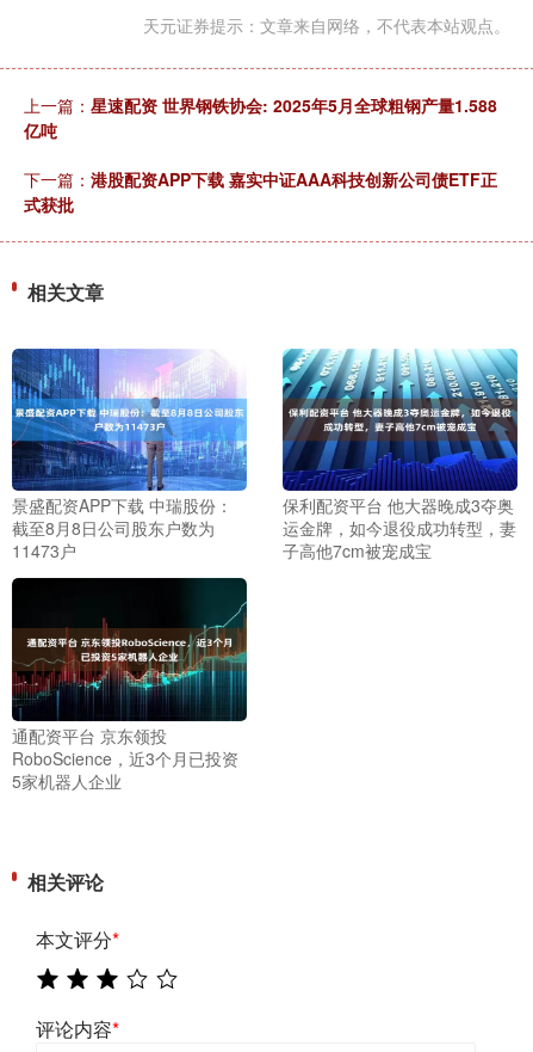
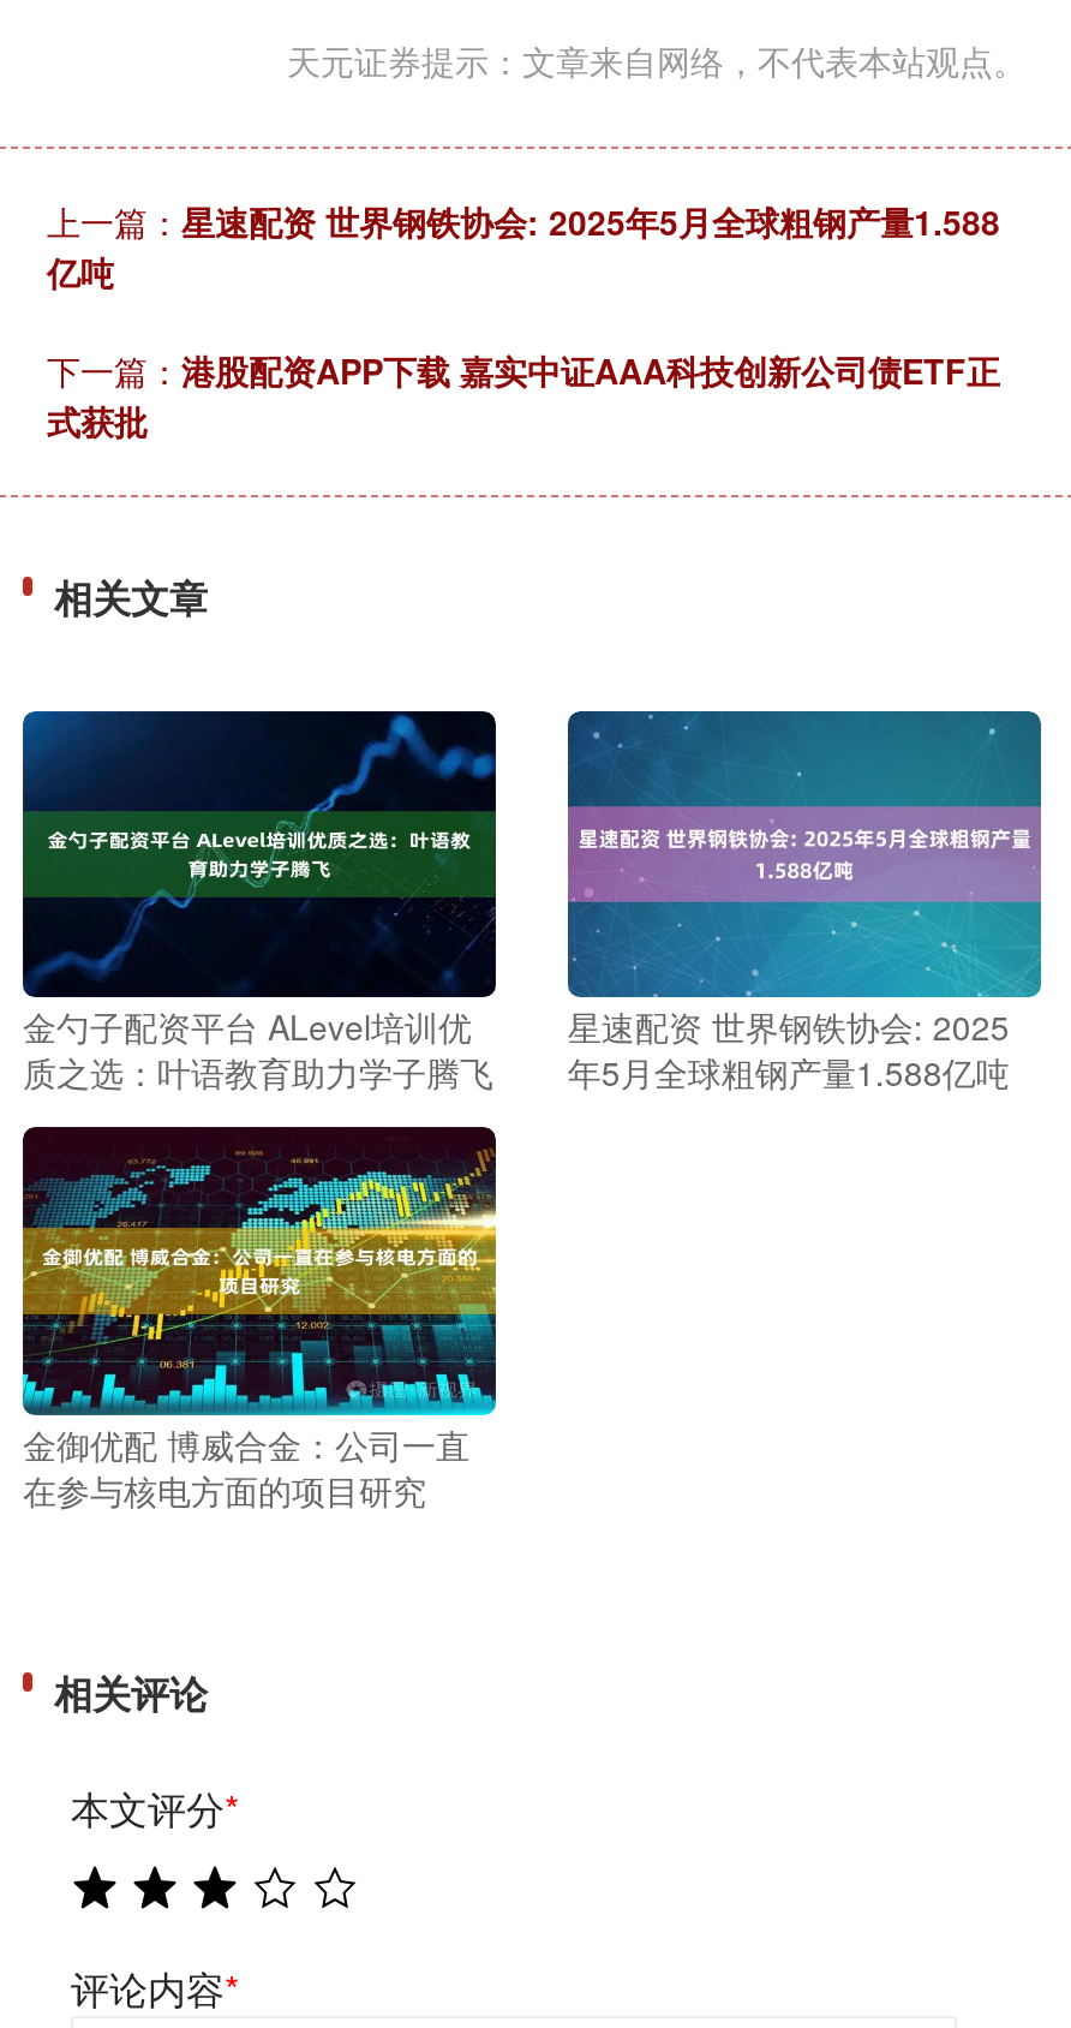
[11,347,248,485] [image] -> [23,709,498,894] [image]
[281,347,519,485] [image] -> [566,709,1041,894] [image]
[12,493,233,563] 景盛配资APP下载 中瑞股份： | 截至8月8日公司股东户数为 | 11473户 -> [23,1002,493,1096] 金勺子配资平台 ALevel培训优 | 质之选：叶语教育助力学子腾飞
[282,493,516,563] 保利配资平台 他大器晚成3夺奥 | 运金牌，如今退役成功转型，妻 | 子高他7cm被宠成宝 -> [568,1002,1010,1096] 星速配资 世界钢铁协会: 2025 | 年5月全球粗钢产量1.588亿吨
[12,595,248,792] [image] | 通配资平台 京东领投 | RoboScience，近3个月已投资 | 5家机器人企业 -> [20,1125,498,1513] [image] | 金御优配 博威合金：公司一直 | 在参与核电方面的项目研究

